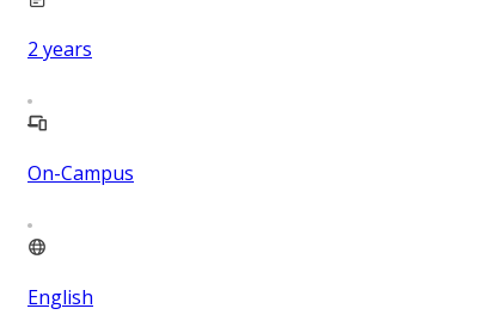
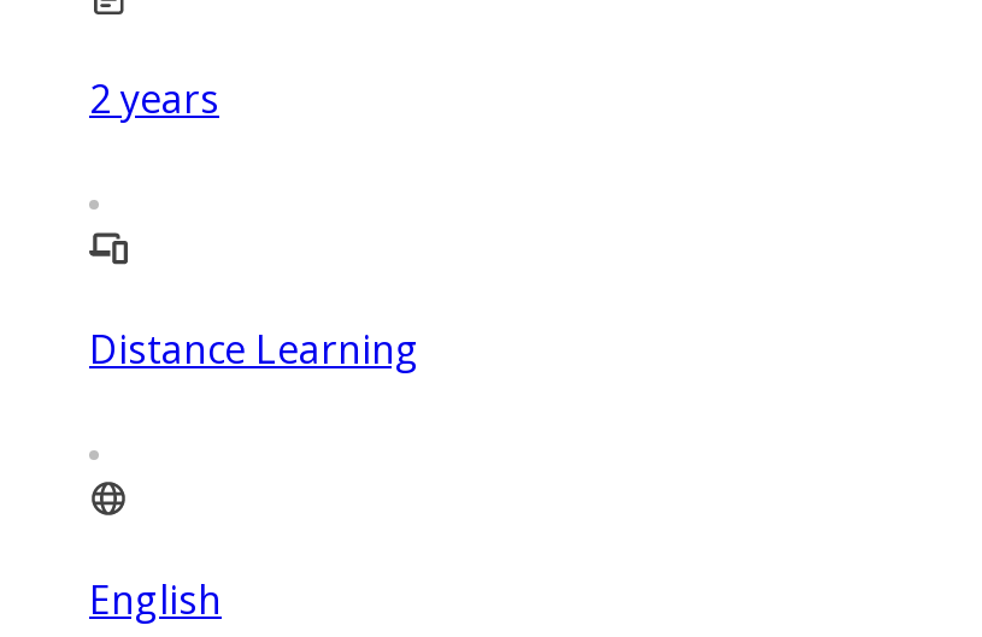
[27,159,134,186] On-Campus -> [89,322,419,375] Distance Learning

